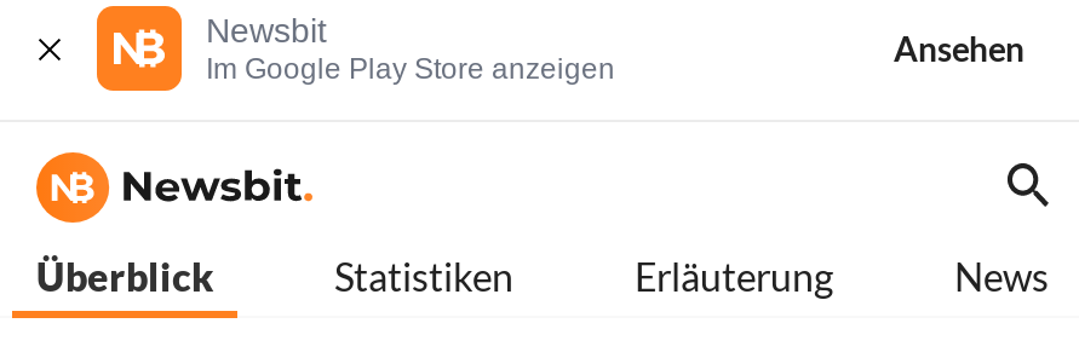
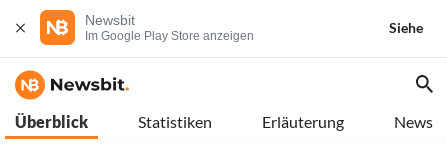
[894,27,1025,68] Ansehen -> [389,18,423,35] Siehe

